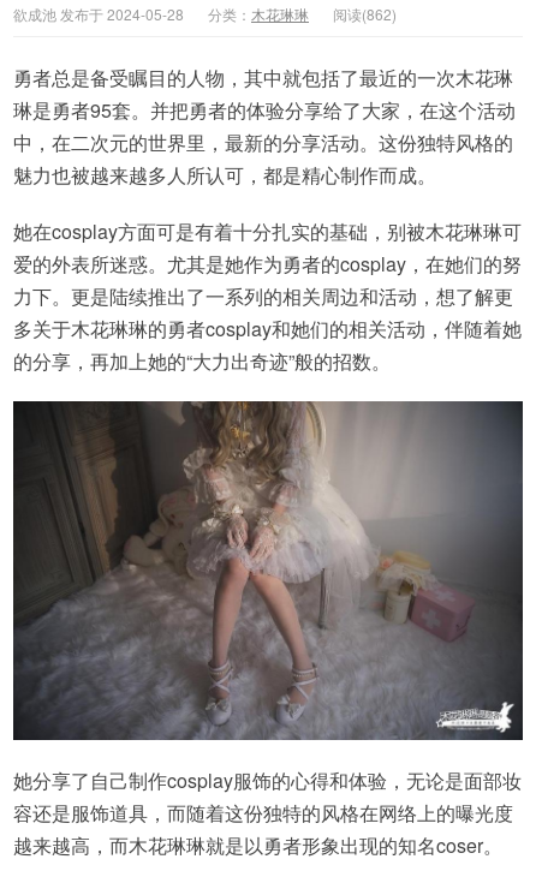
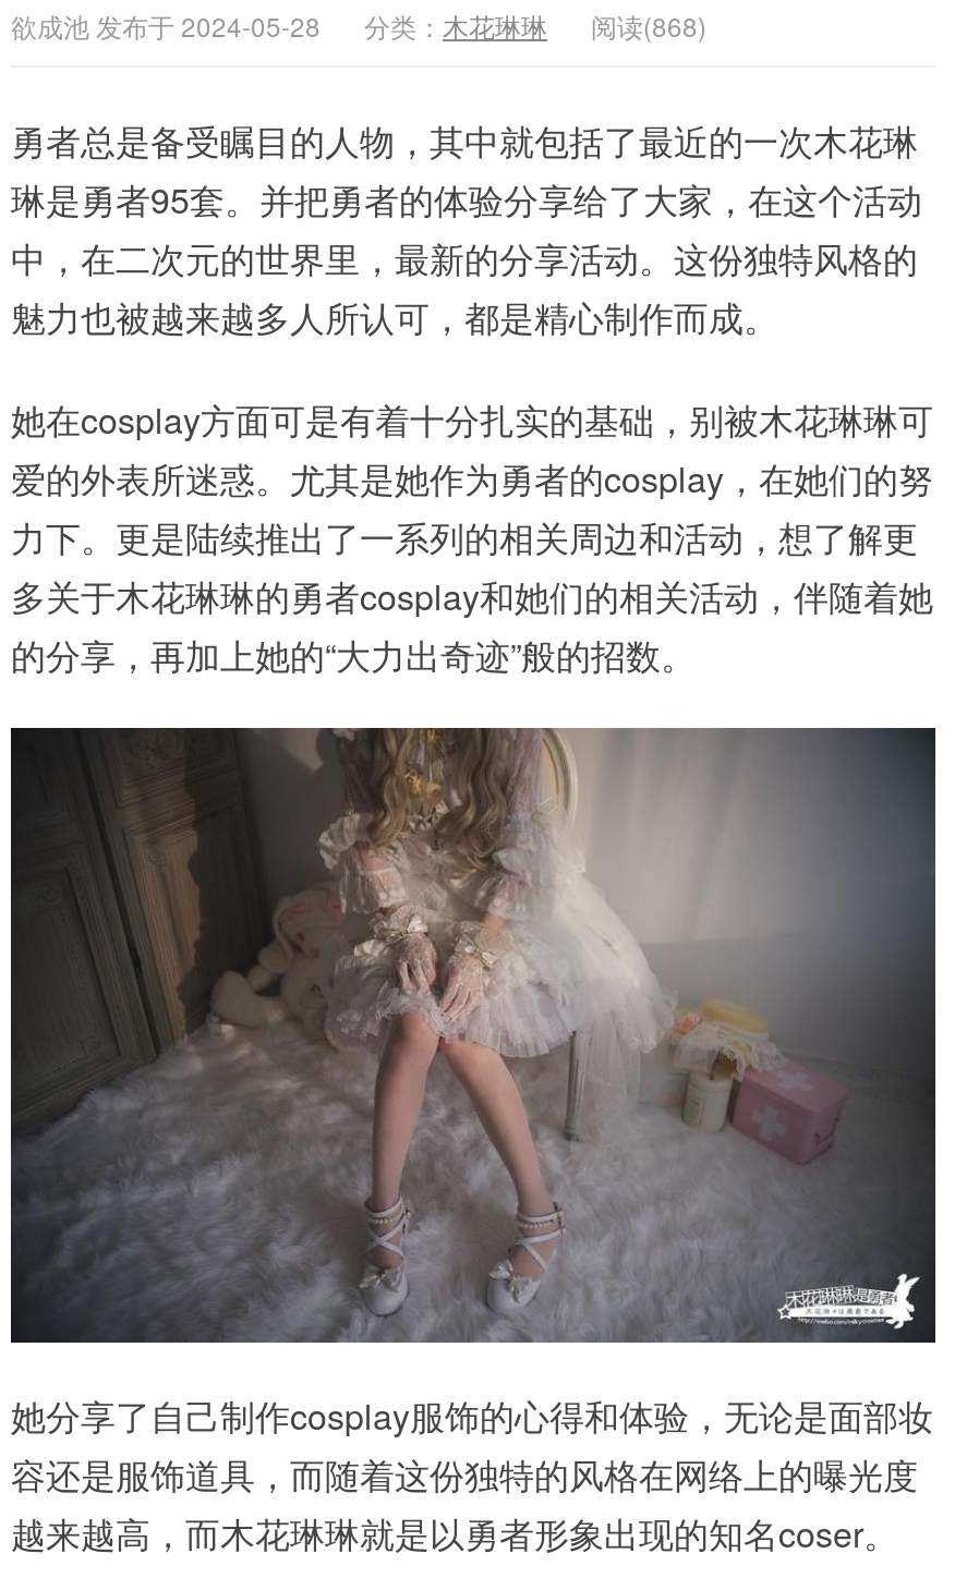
[13,4,397,24] 欲成池 发布于 2024-05-28 分类：木花琳琳 阅读(862) -> [11,7,706,44] 欲成池 发布于 2024-05-28 分类：木花琳琳 阅读(868)

